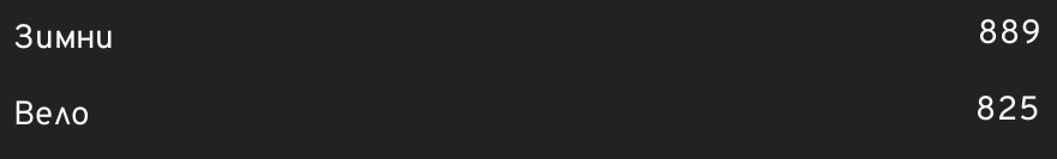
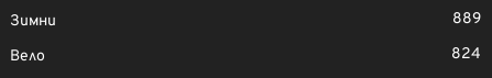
[975,90,1040,131] 825 -> [451,45,481,63] 824

